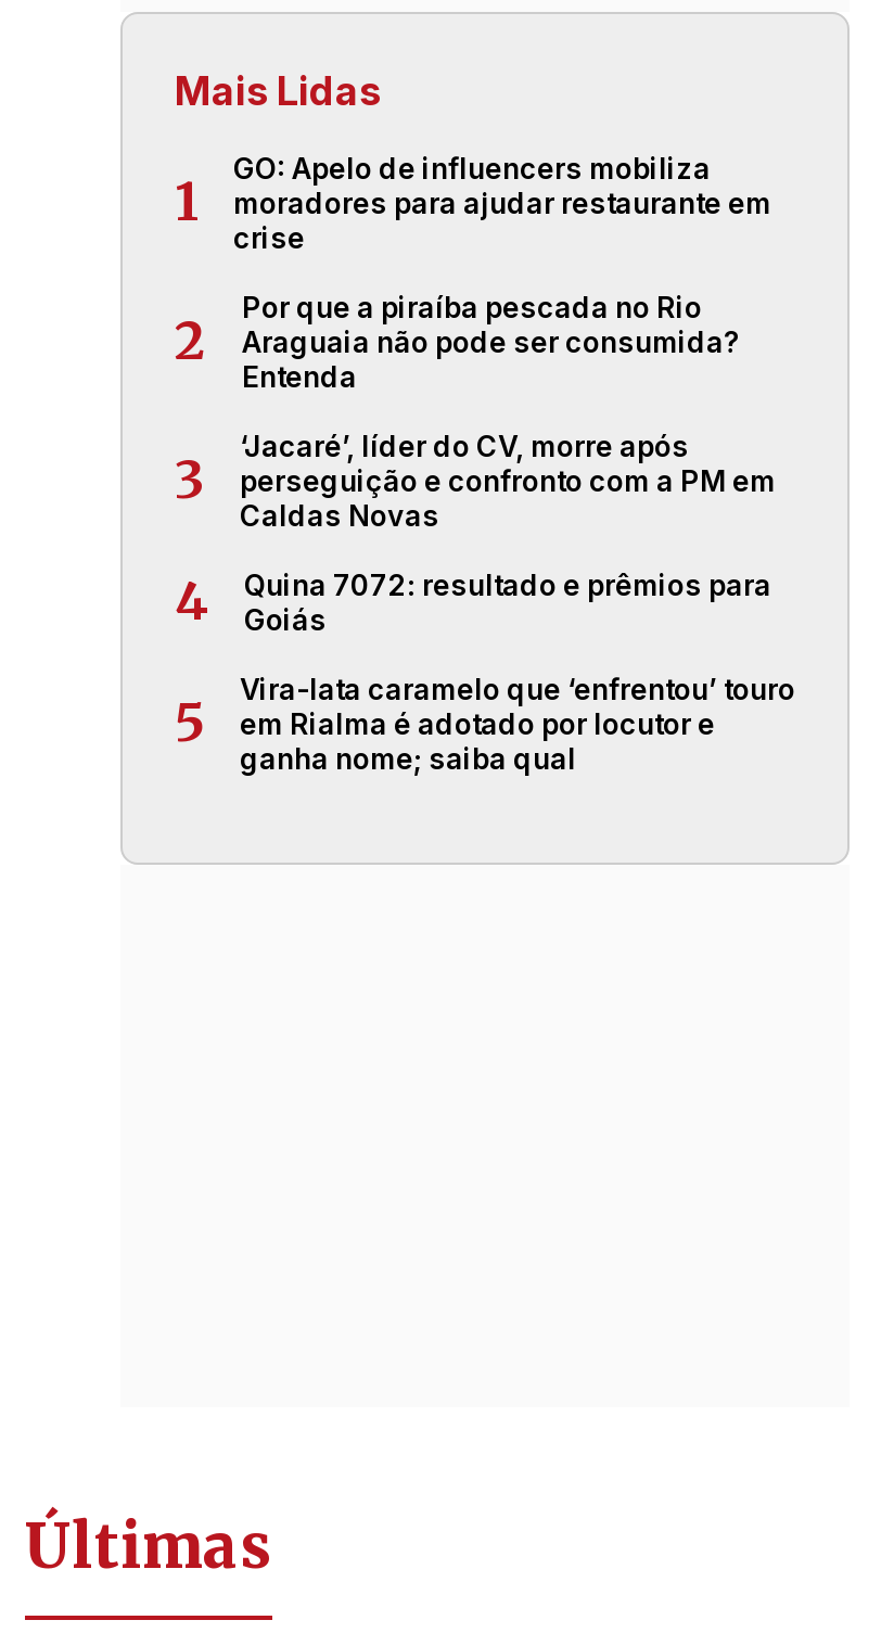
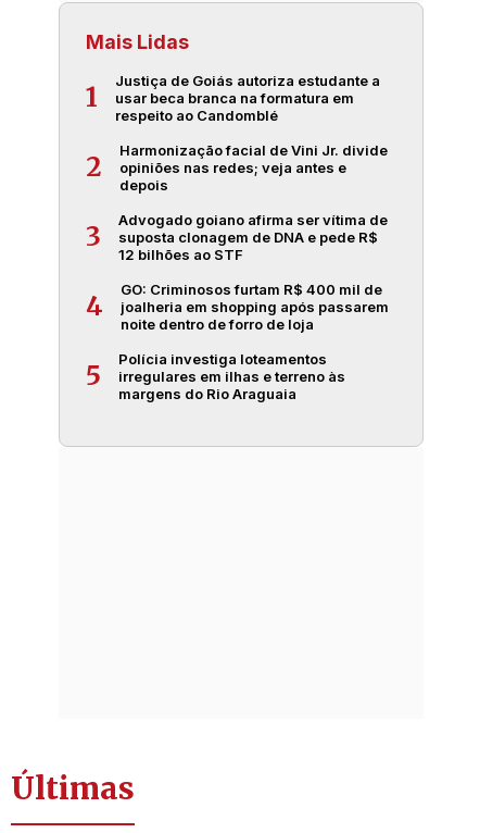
[233,150,771,254] GO: Apelo de influencers mobiliza | moradores para ajudar restaurante em | crise -> [115,71,380,124] Justiça de Goiás autoriza estudante a | usar beca branca na formatura em | respeito ao Candomblé
[242,289,739,393] Por que a piraíba pescada no Rio | Araguaia não pode ser consumida? | Entenda -> [119,141,388,193] Harmonização facial de Vini Jr. divide | opiniões nas redes; veja antes e | depois
[240,428,776,532] ‘Jacaré’, líder do CV, morre após | perseguição e confronto com a PM em | Caldas Novas -> [118,211,388,263] Advogado goiano afirma ser vítima de | suposta clonagem de DNA e pede R$ | 12 bilhões ao STF
[244,567,771,636] Quina 7072: resultado e prêmios para | Goiás -> [121,280,389,332] GO: Criminosos furtam R$ 400 mil de | joalheria em shopping após passarem | noite dentro de forro de loja
[240,671,795,775] Vira-lata caramelo que ‘enfrentou’ touro | em Rialma é adotado por locutor e | ganha nome; saiba qual -> [118,350,345,402] Polícia investiga loteamentos | irregulares em ilhas e terreno às | margens do Rio Araguaia

